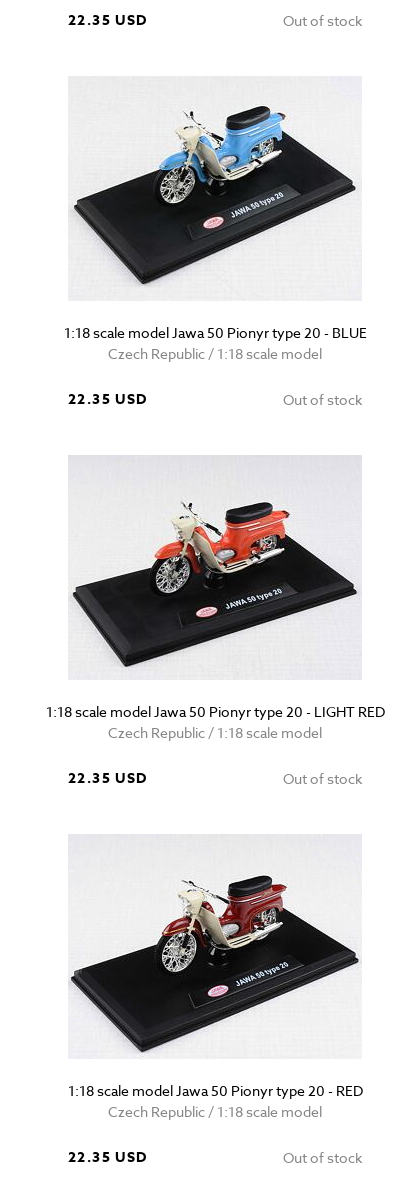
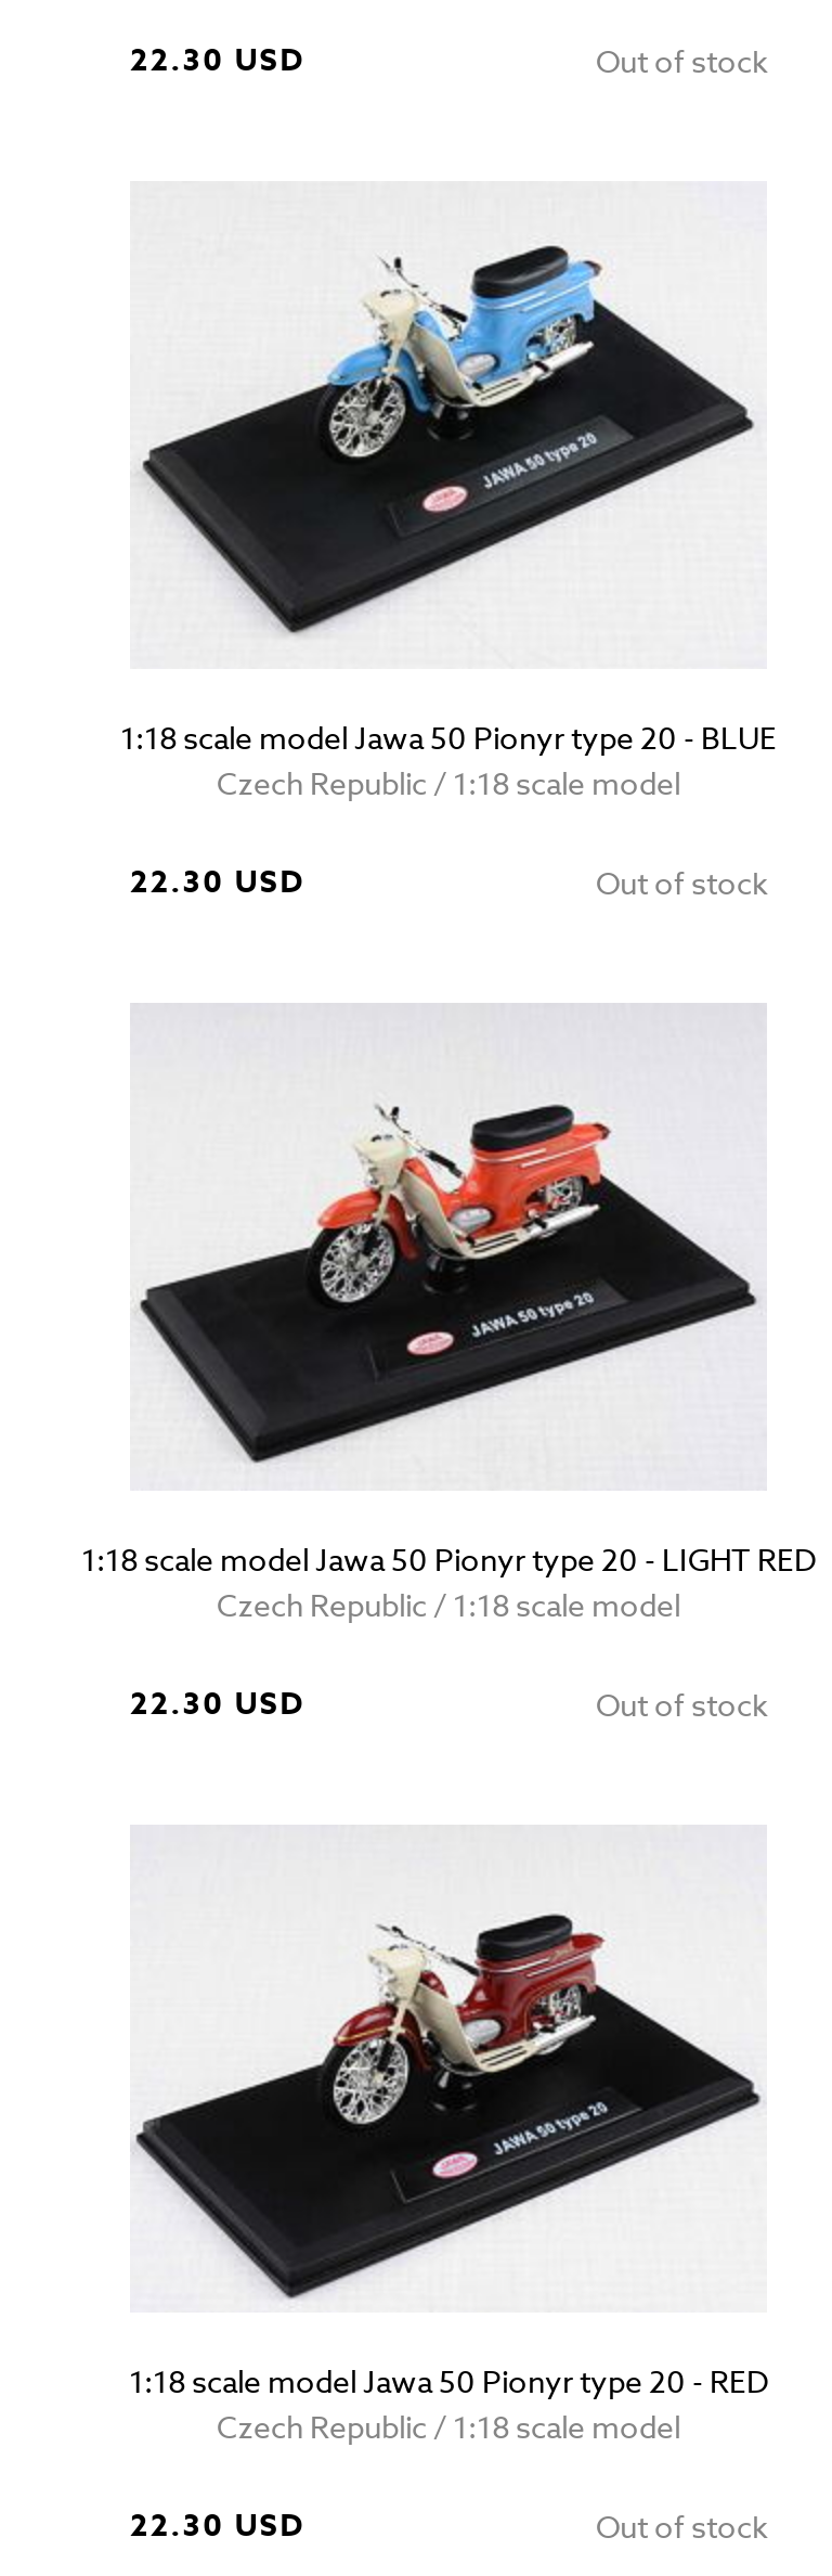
[68,10,148,31] 22.35 USD -> [130,39,305,84] 22.30 USD
[68,389,148,410] 22.35 USD -> [130,860,305,906] 22.30 USD
[68,768,148,789] 22.35 USD -> [130,1682,305,1728] 22.30 USD
[68,1147,148,1168] 22.35 USD -> [130,2504,305,2550] 22.30 USD

